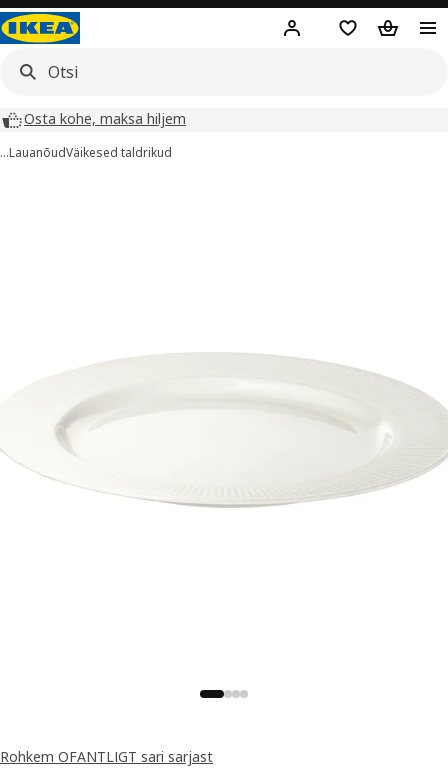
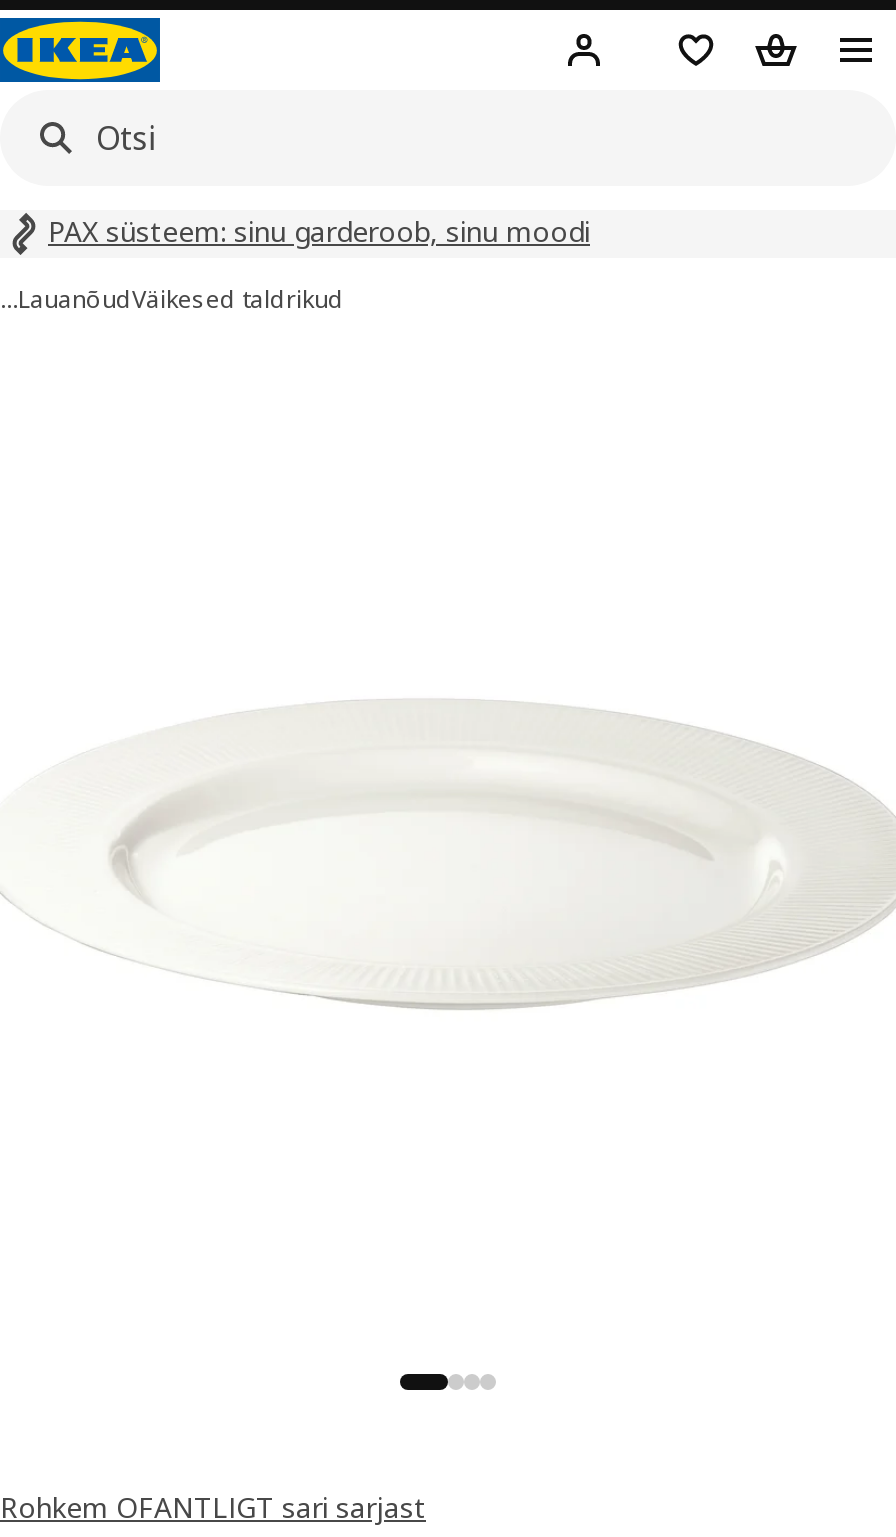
[24,109,186,128] Osta kohe, maksa hiljem -> [48,212,590,250] PAX süsteem: sinu garderoob, sinu moodi

